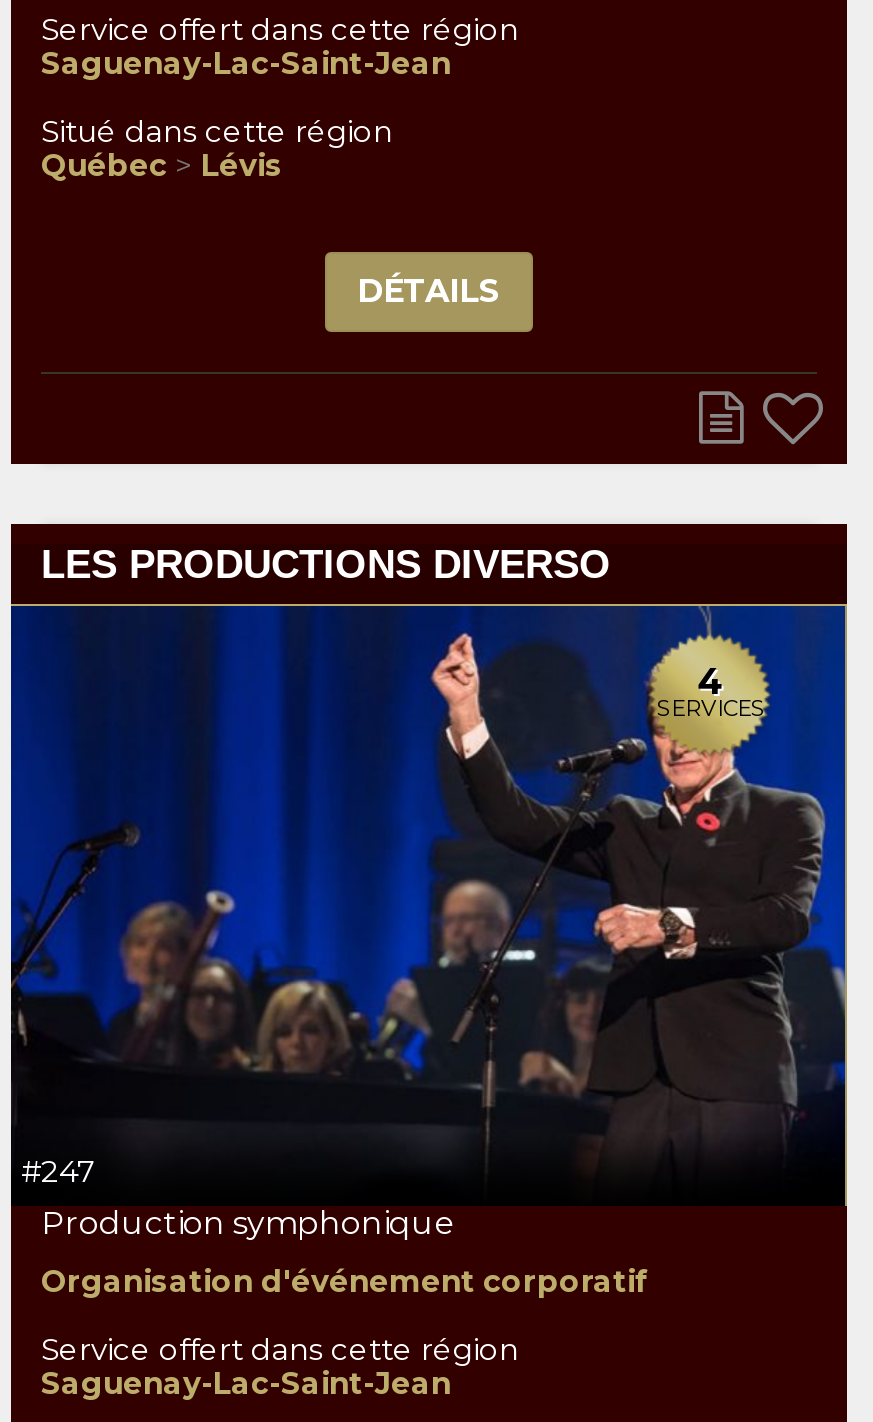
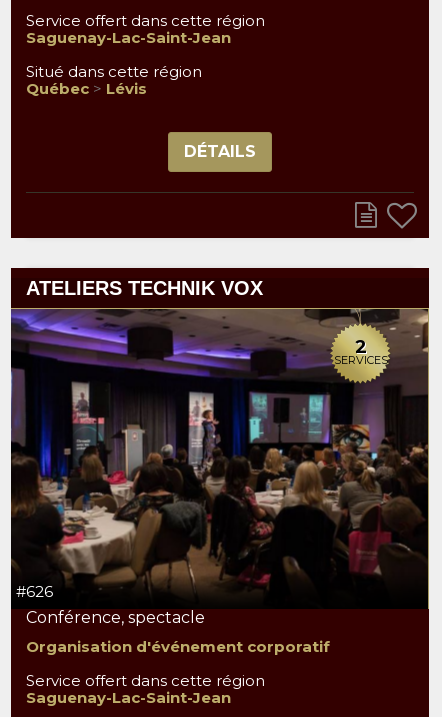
[41,542,611,586] LES PRODUCTIONS DIVERSO -> [26,277,263,299] ATELIERS TECHNIK VOX
[9,604,847,1168] [image] | 4 -> [10,308,429,592] [image] | 2
[21,1152,455,1242] #247 | Production symphonique -> [16,582,205,627] #626 | Conférence, spectacle

